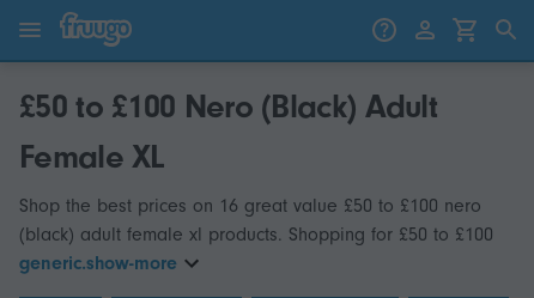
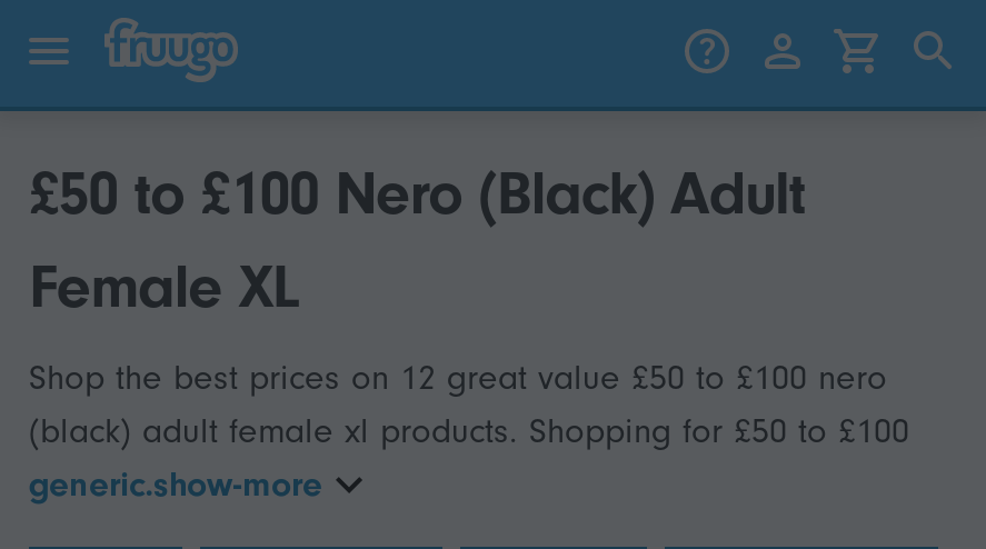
[19,195,481,217] Shop the best prices on 16 great value £50 to £100 nero -> [29,358,887,398] Shop the best prices on 12 great value £50 to £100 nero

